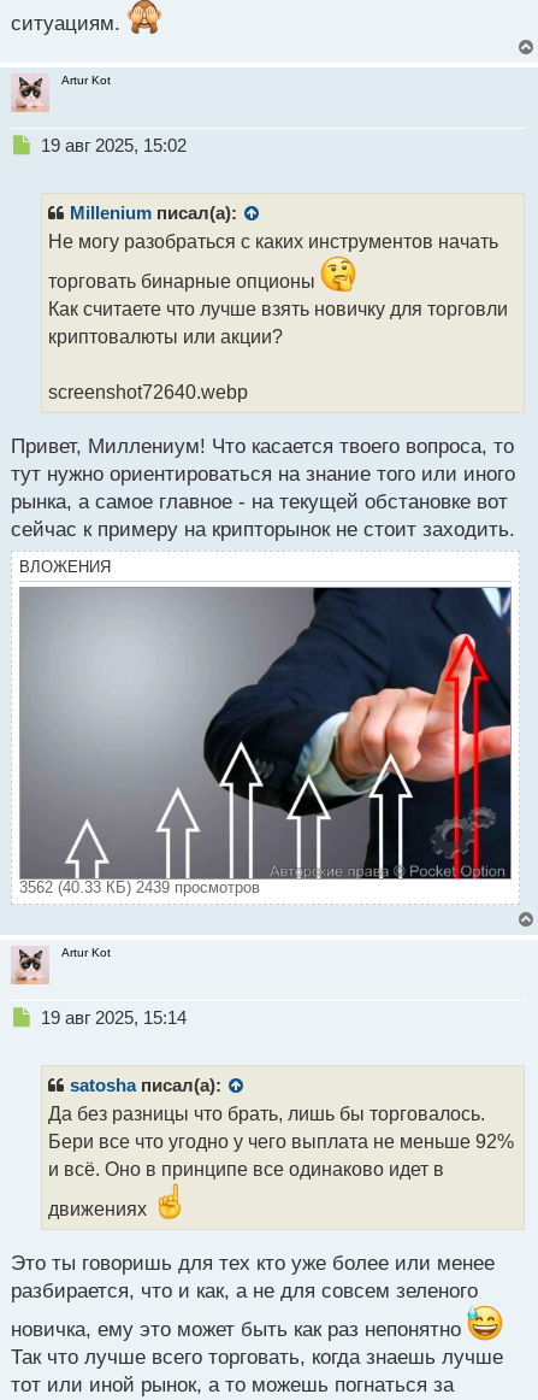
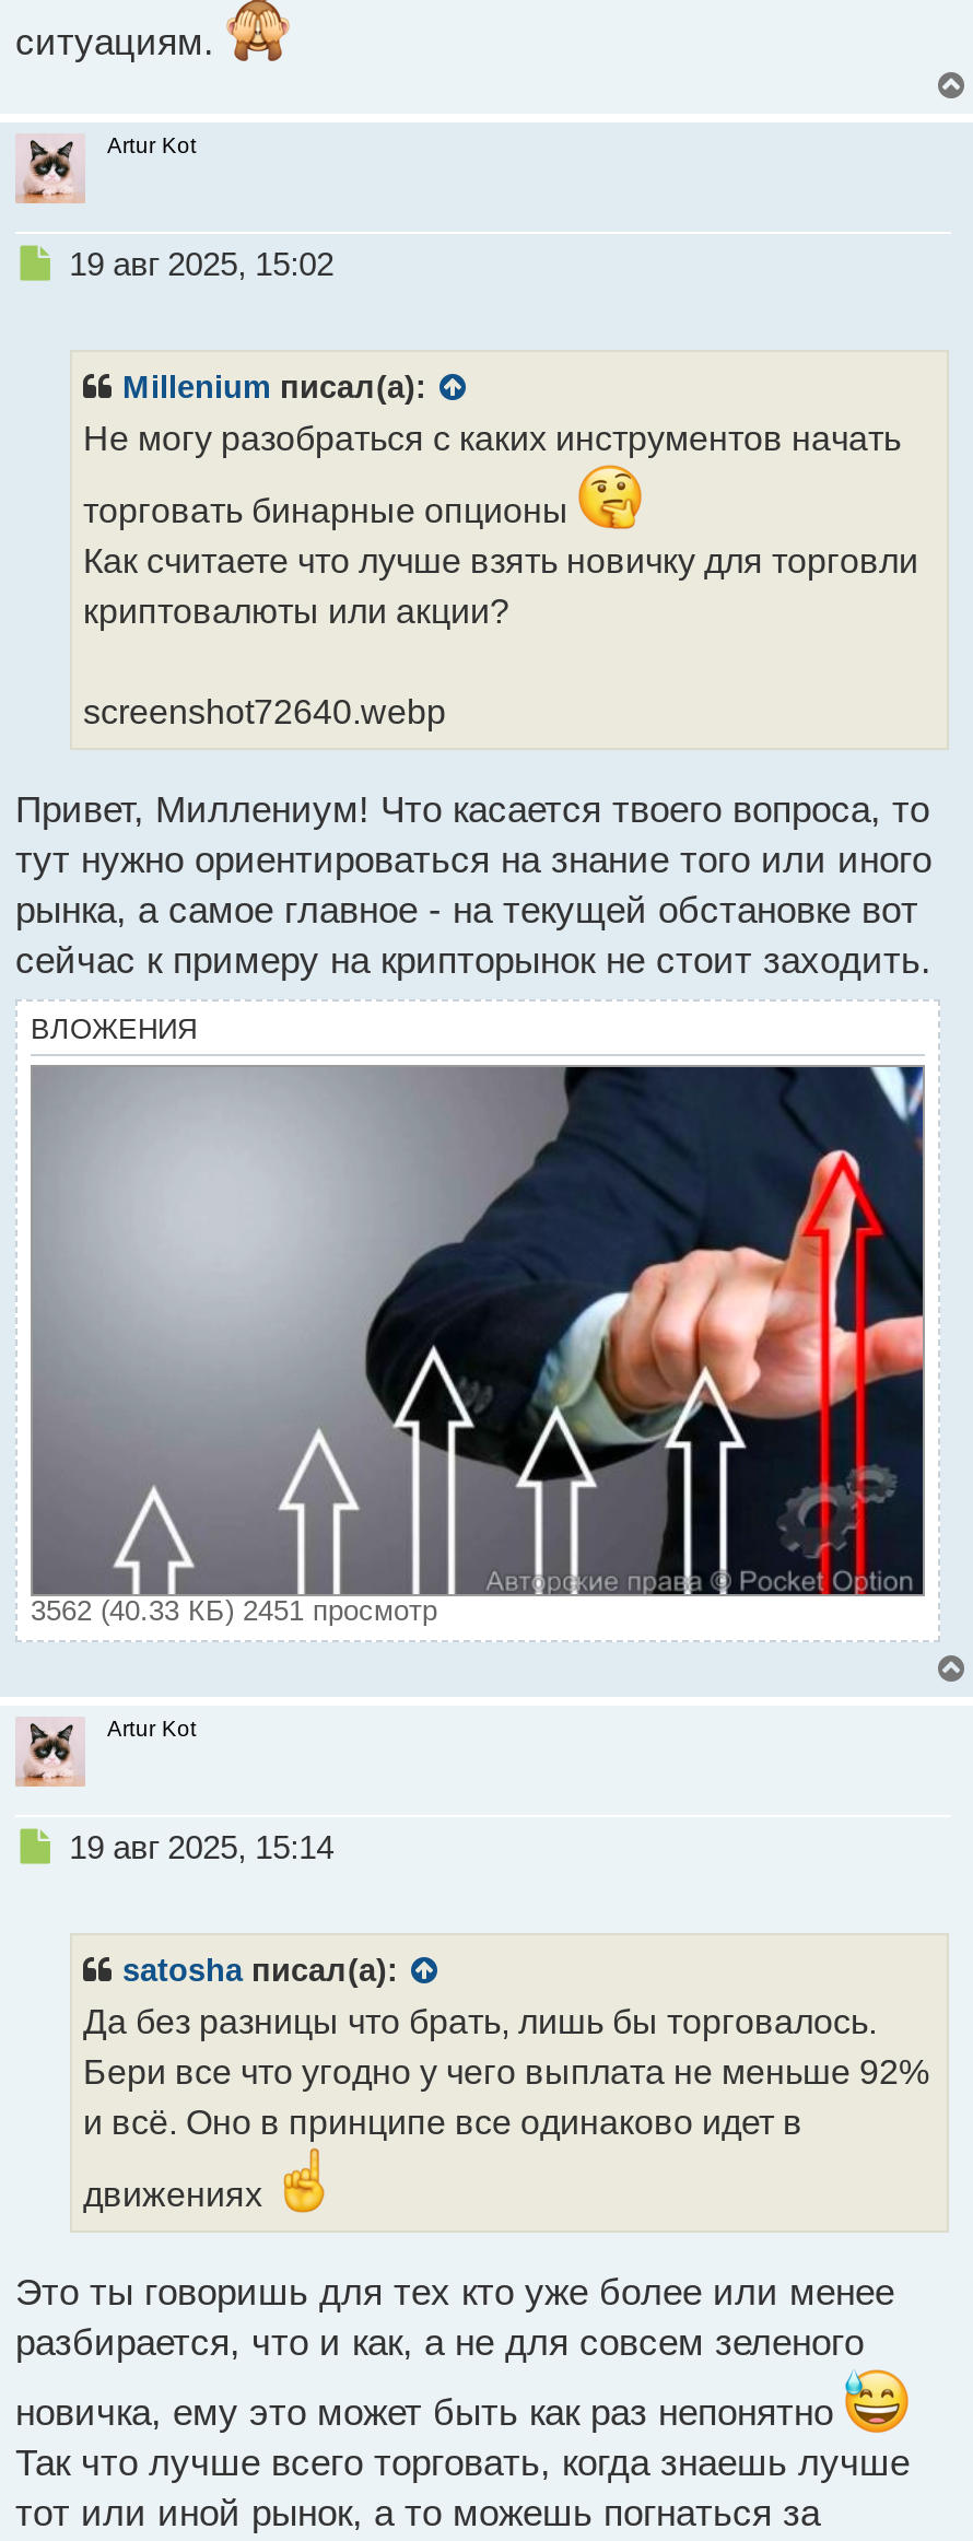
[19,878,260,896] 3562 (40.33 КБ) 2439 просмотров -> [31,1594,437,1627] 3562 (40.33 КБ) 2451 просмотр

